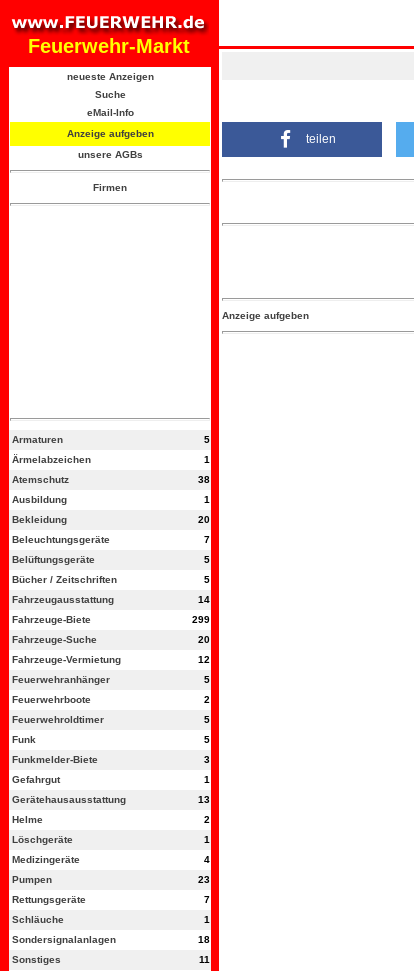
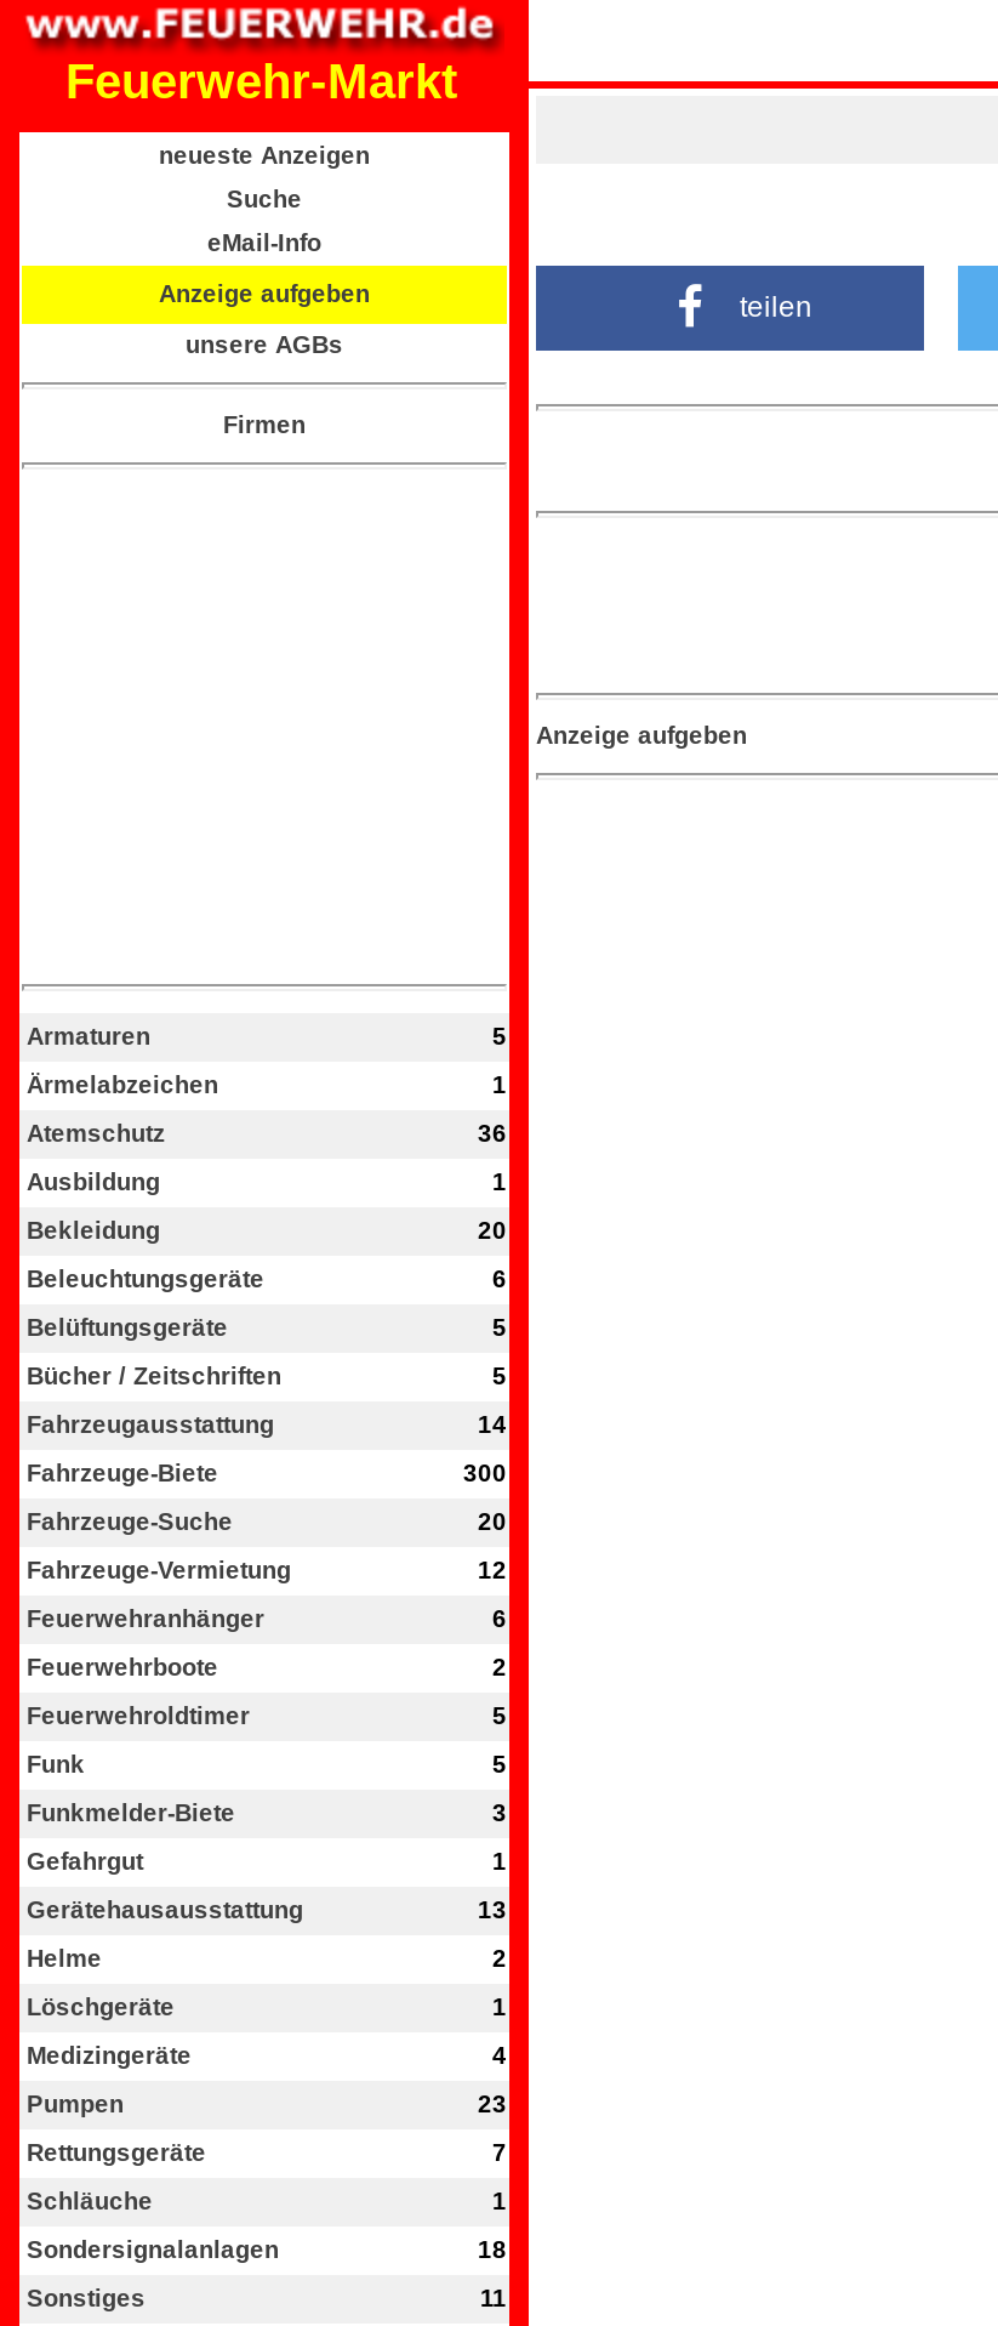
[198,474,210,485] 38 -> [478,1120,507,1147] 36
[204,534,210,545] 7 -> [492,1266,507,1292] 6
[192,614,210,625] 299 -> [463,1460,507,1486] 300
[204,674,210,685] 5 -> [492,1605,507,1632] 6

